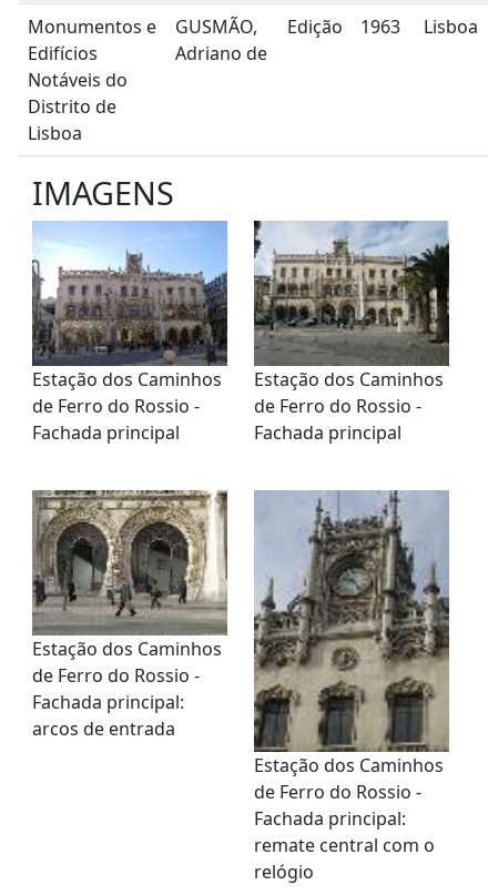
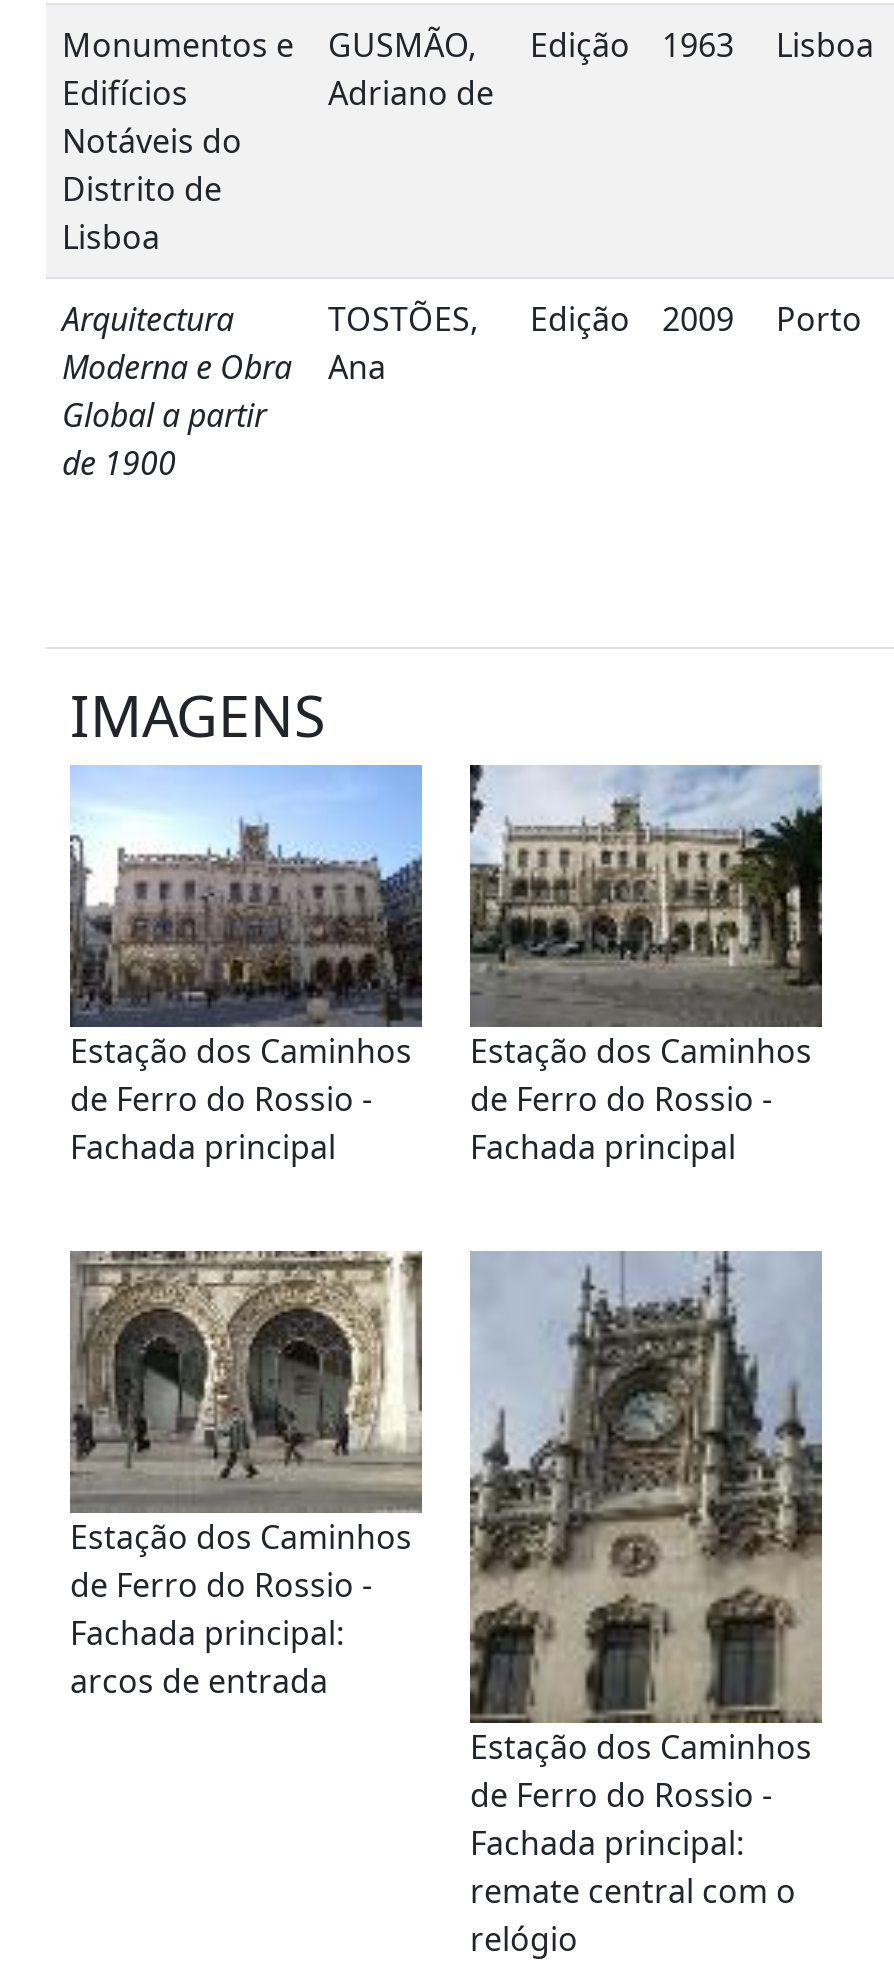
none -> [62,297,292,485] Arquitectura | Moderna e Obra | Global a partir | de 1900
none -> [328,297,478,389] TOSTÕES, | Ana
none -> [530,297,862,341] Edição | 2009 | Porto

